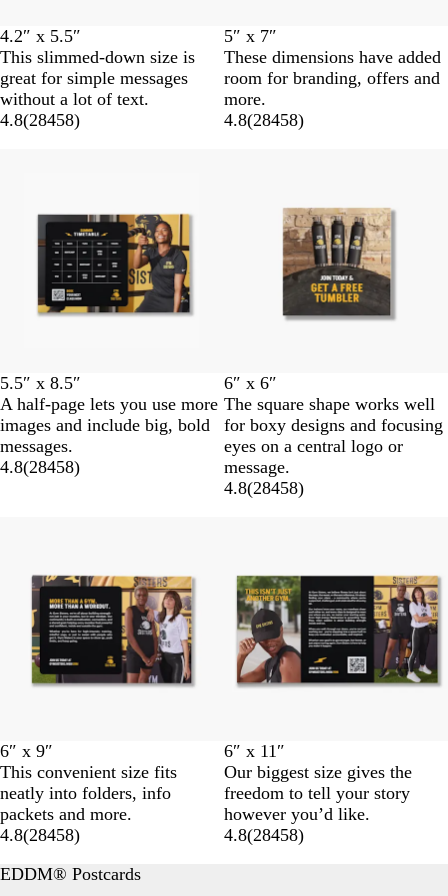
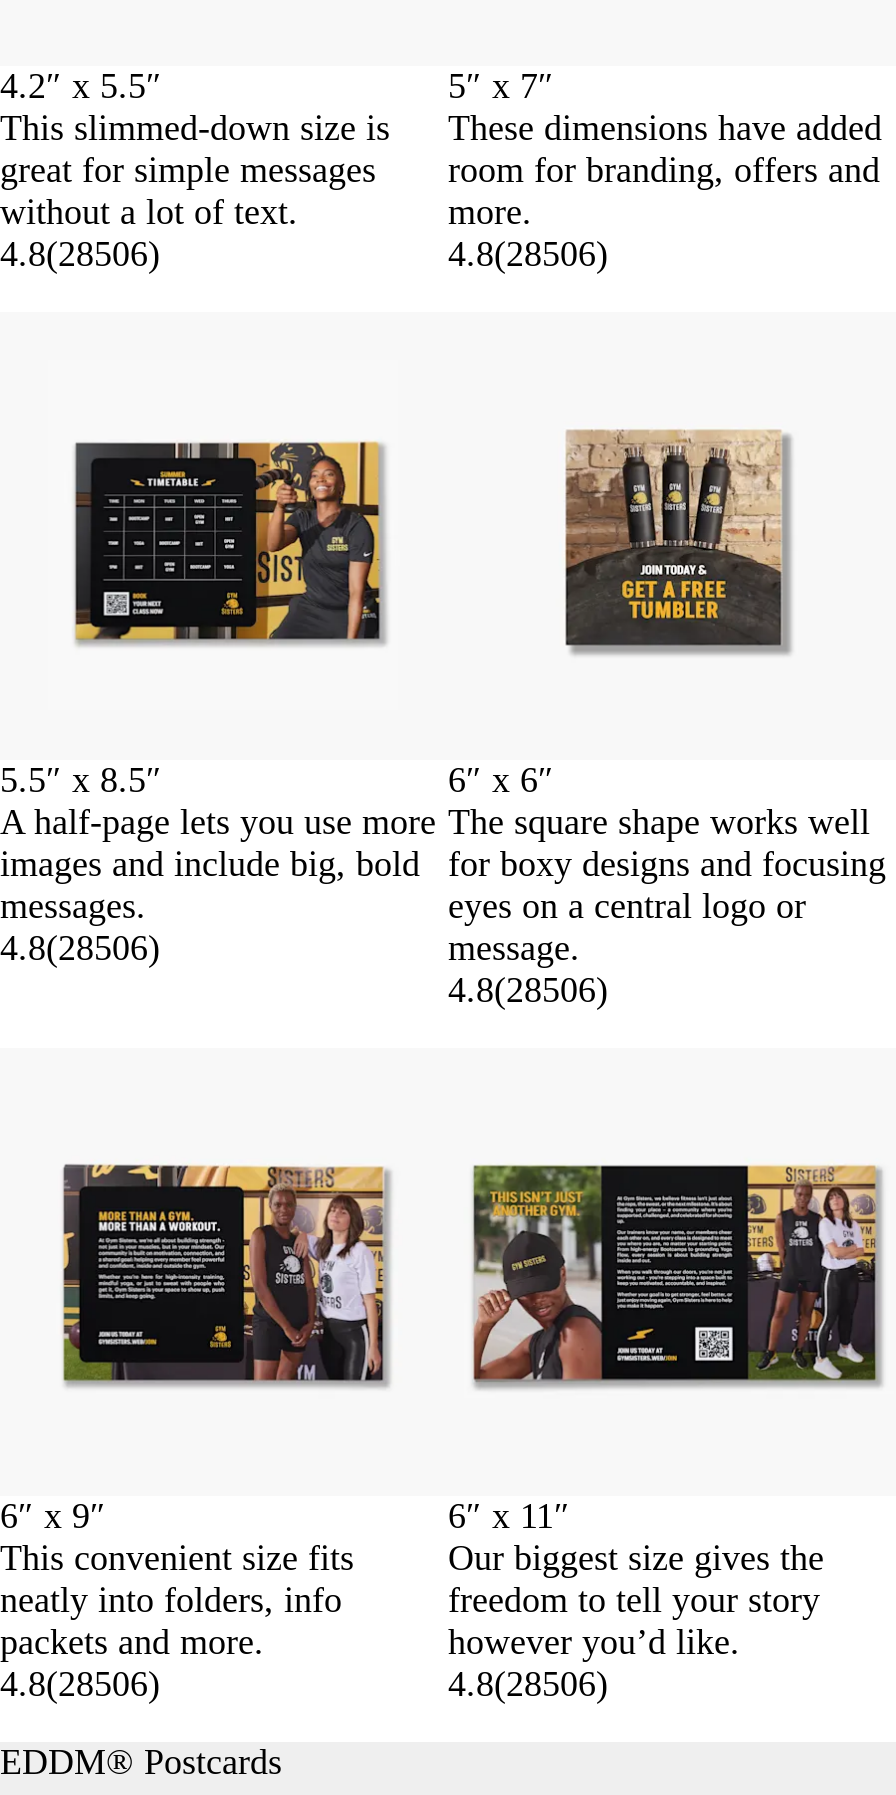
[0,110,80,130] 4.8(28458) -> [0,235,160,275] 4.8(28506)
[224,110,304,130] 4.8(28458) -> [448,235,608,275] 4.8(28506)
[0,457,80,477] 4.8(28458) -> [0,929,160,969] 4.8(28506)
[224,478,304,498] 4.8(28458) -> [448,971,608,1011] 4.8(28506)
[0,825,80,845] 4.8(28458) -> [0,1665,160,1705] 4.8(28506)
[224,825,304,845] 4.8(28458) -> [448,1665,608,1705] 4.8(28506)

